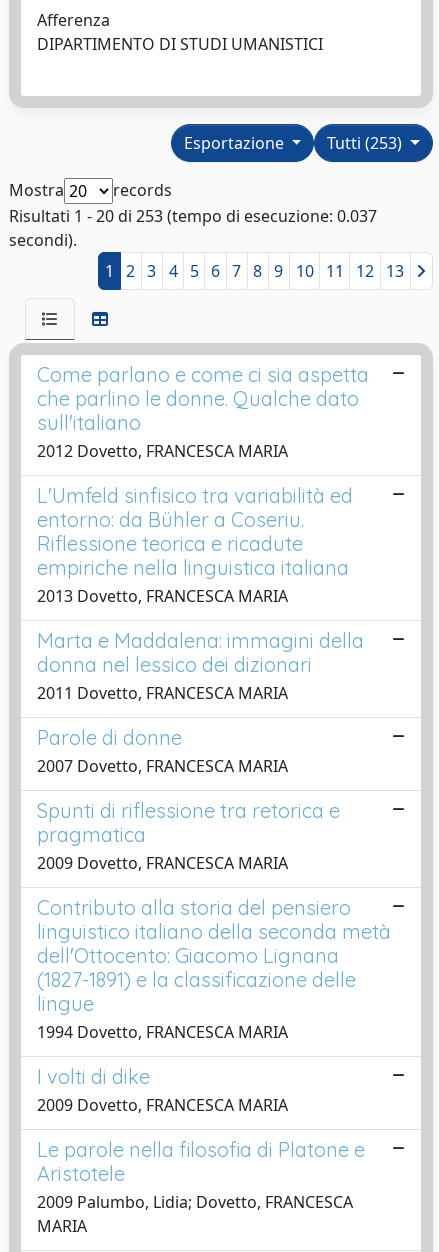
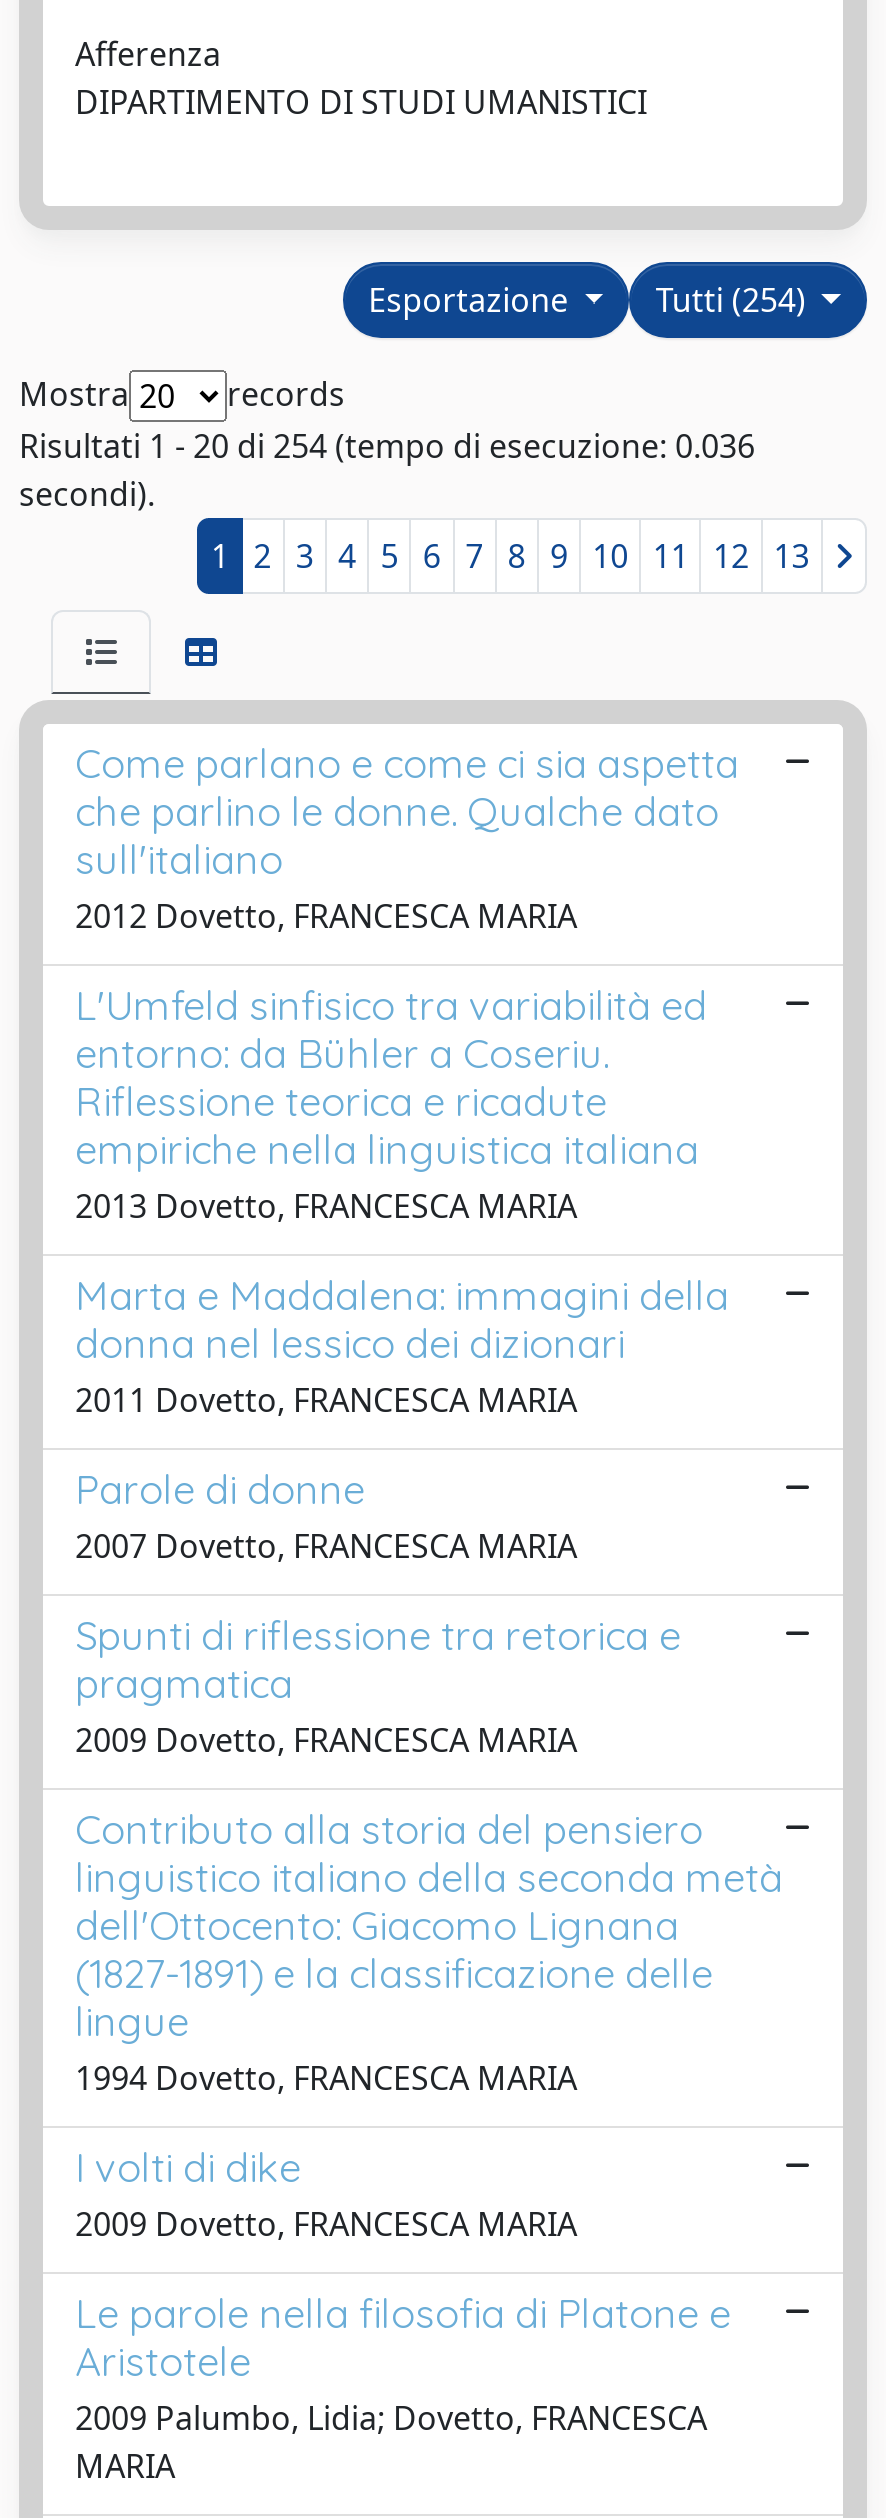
[184,132,406,154] Esportazione Tutti (253) -> [368,278,814,322] Esportazione Tutti (254)
[9,205,377,227] Risultati 1 - 20 di 253 (tempo di esecuzione: 0.037 -> [19,424,755,468] Risultati 1 - 20 di 254 (tempo di esecuzione: 0.036

